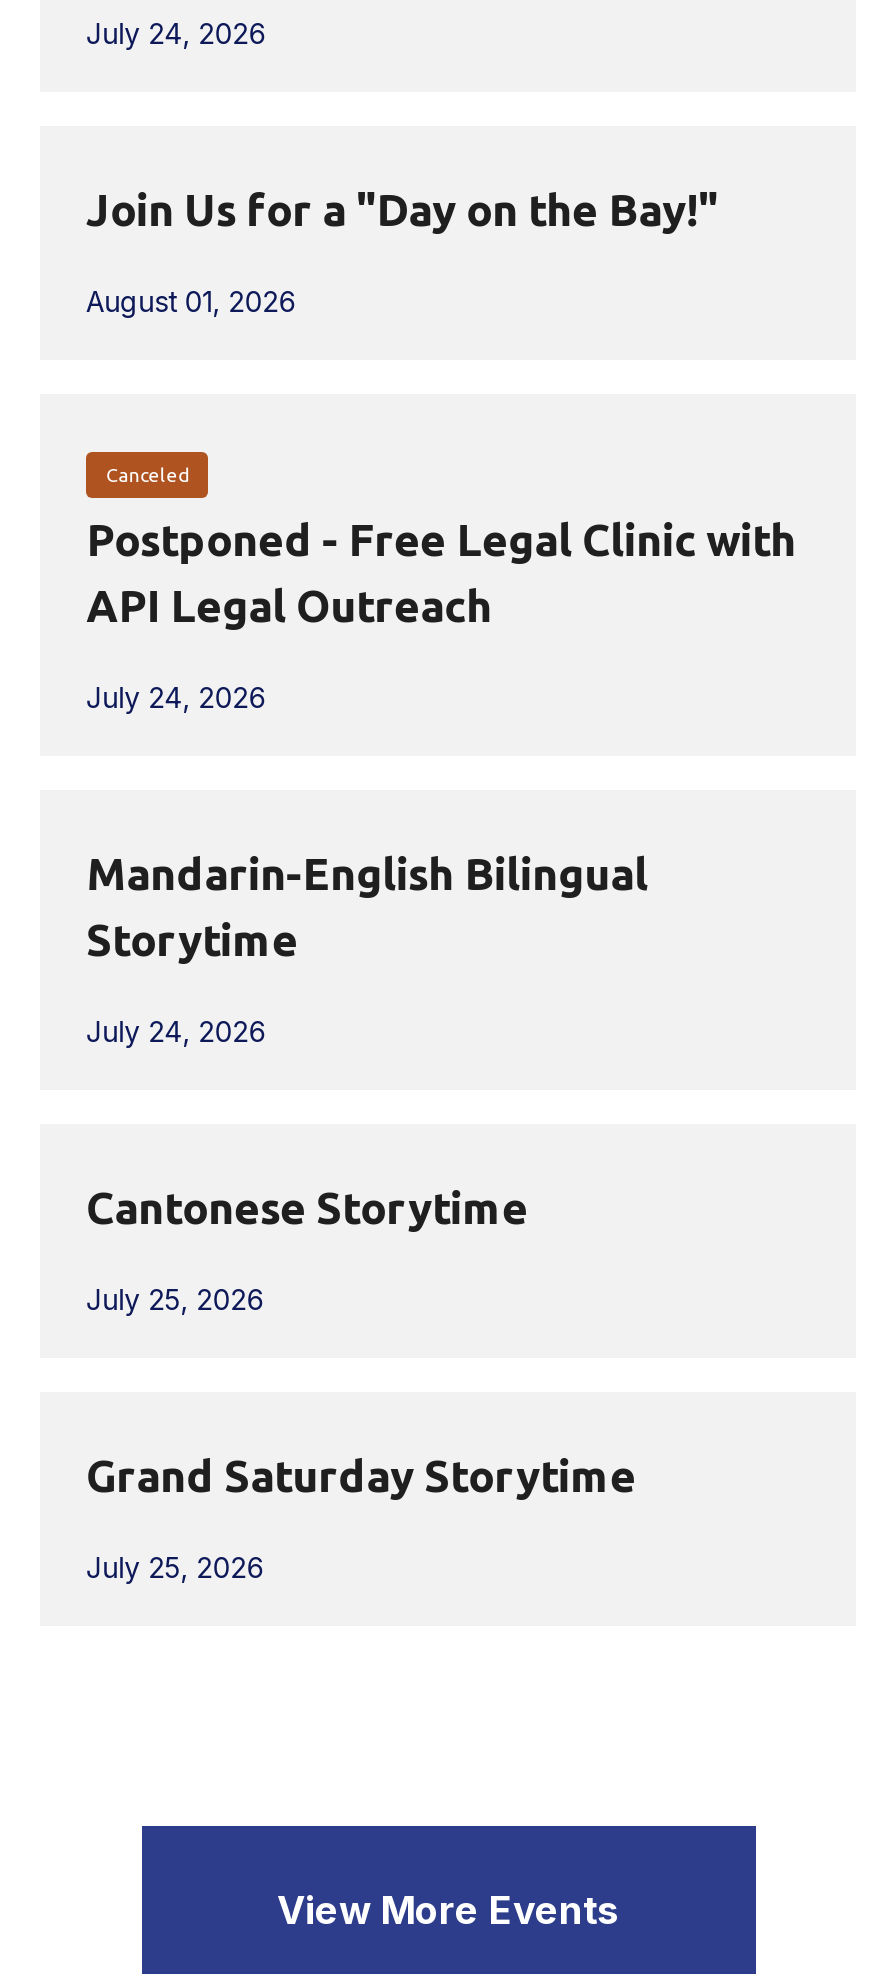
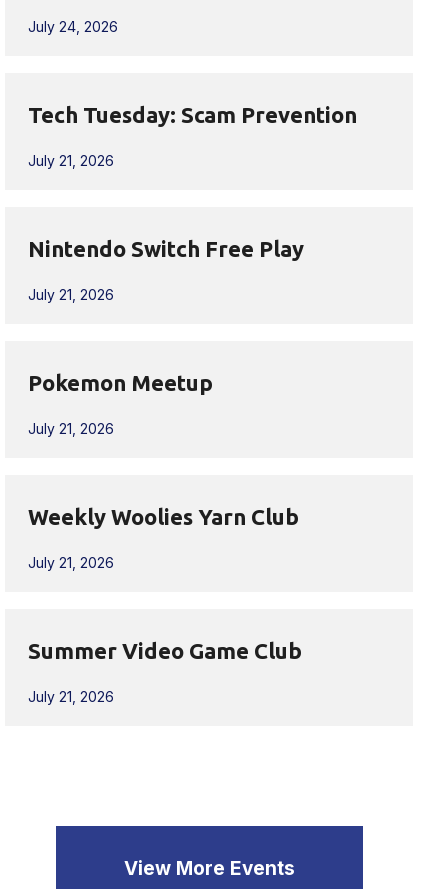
[86,185,718,317] Join Us for a "Day on the Bay!" | August 01, 2026 -> [28,103,357,169] Tech Tuesday: Scam Prevention | July 21, 2026
[86,463,796,713] Canceled | Postponed - Free Legal Clinic with | API Legal Outreach | July 24, 2026 -> [28,237,304,303] Nintendo Switch Free Play | July 21, 2026
[86,849,648,1047] Mandarin-English Bilingual | Storytime | July 24, 2026 -> [28,371,213,437] Pokemon Meetup | July 21, 2026
[86,1183,528,1315] Cantonese Storytime | July 25, 2026 -> [28,505,299,571] Weekly Woolies Yarn Club | July 21, 2026
[86,1451,636,1583] Grand Saturday Storytime | July 25, 2026 -> [28,639,302,705] Summer Video Game Club | July 21, 2026

